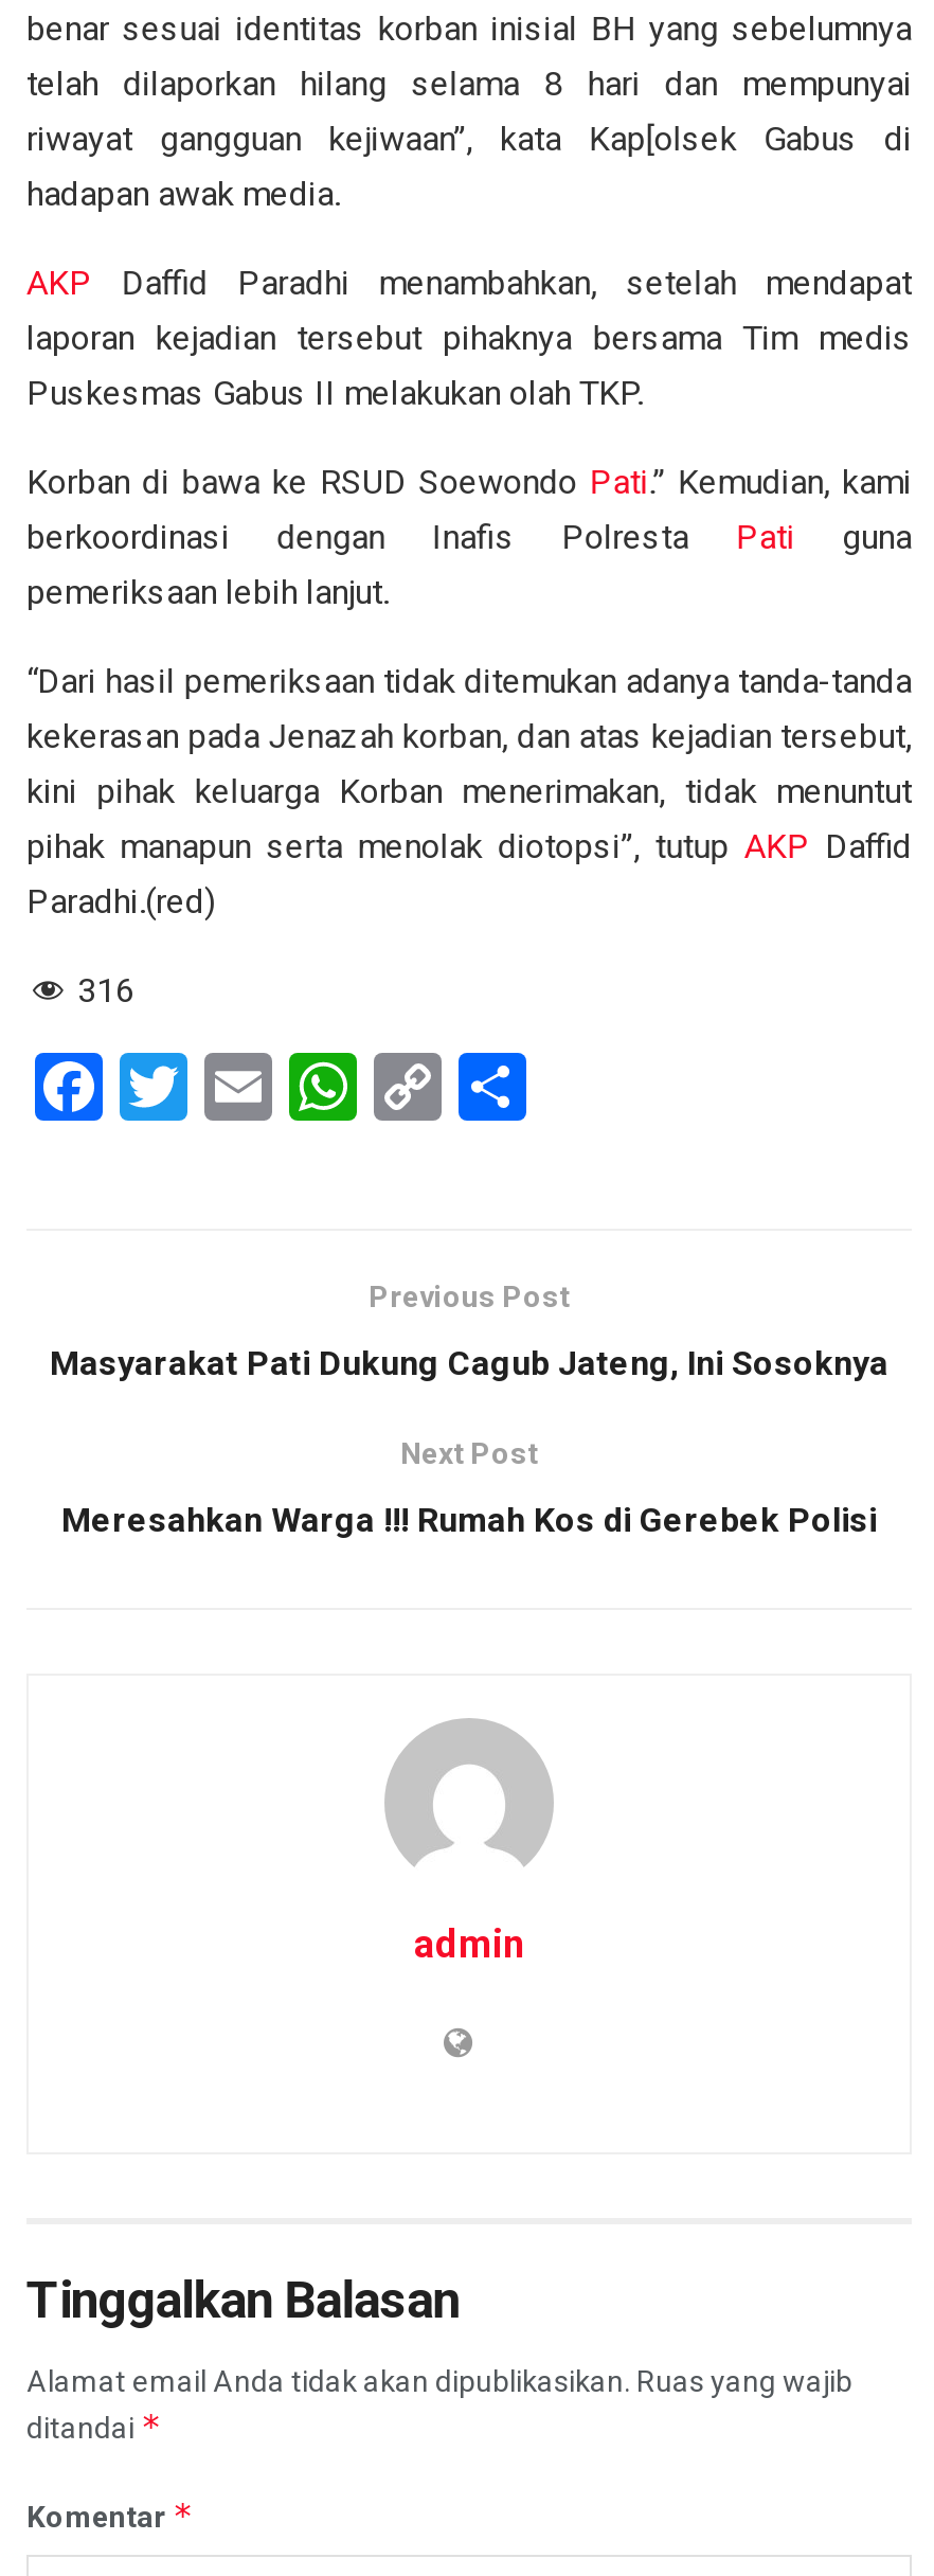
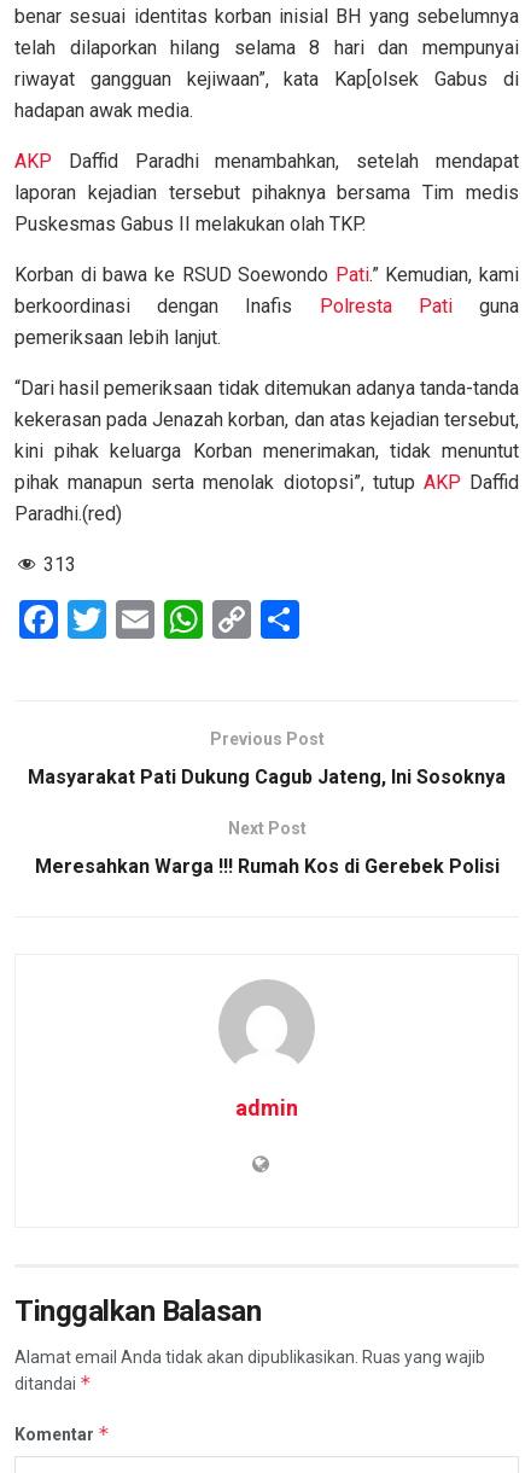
[77,971,134,1011] 316 -> [43,553,76,576] 313

